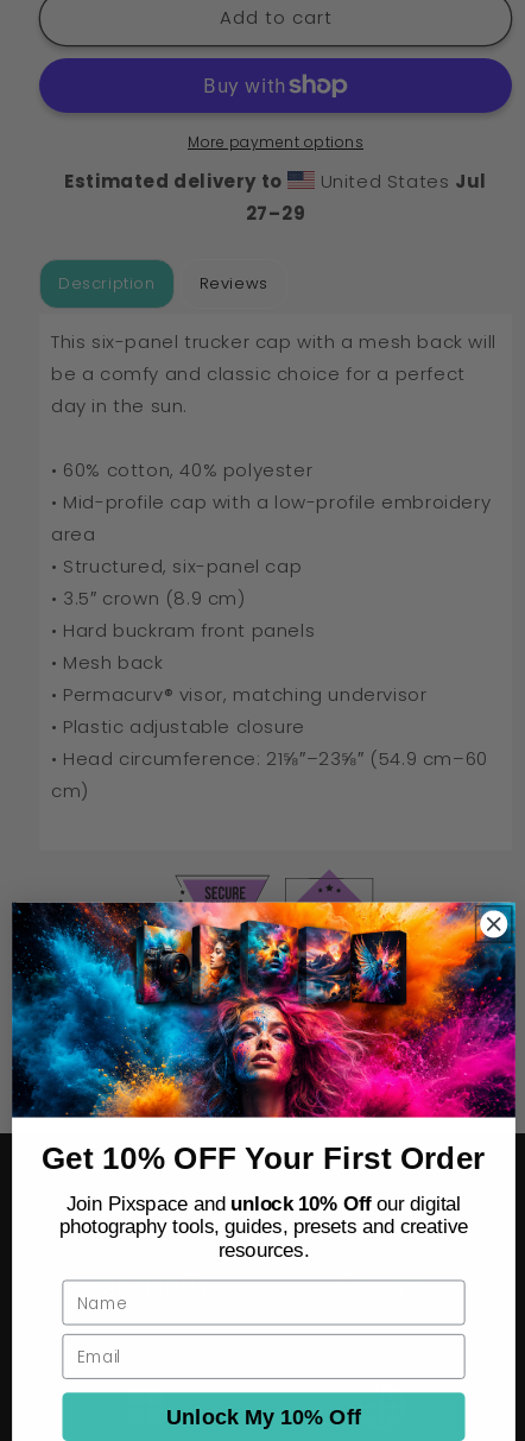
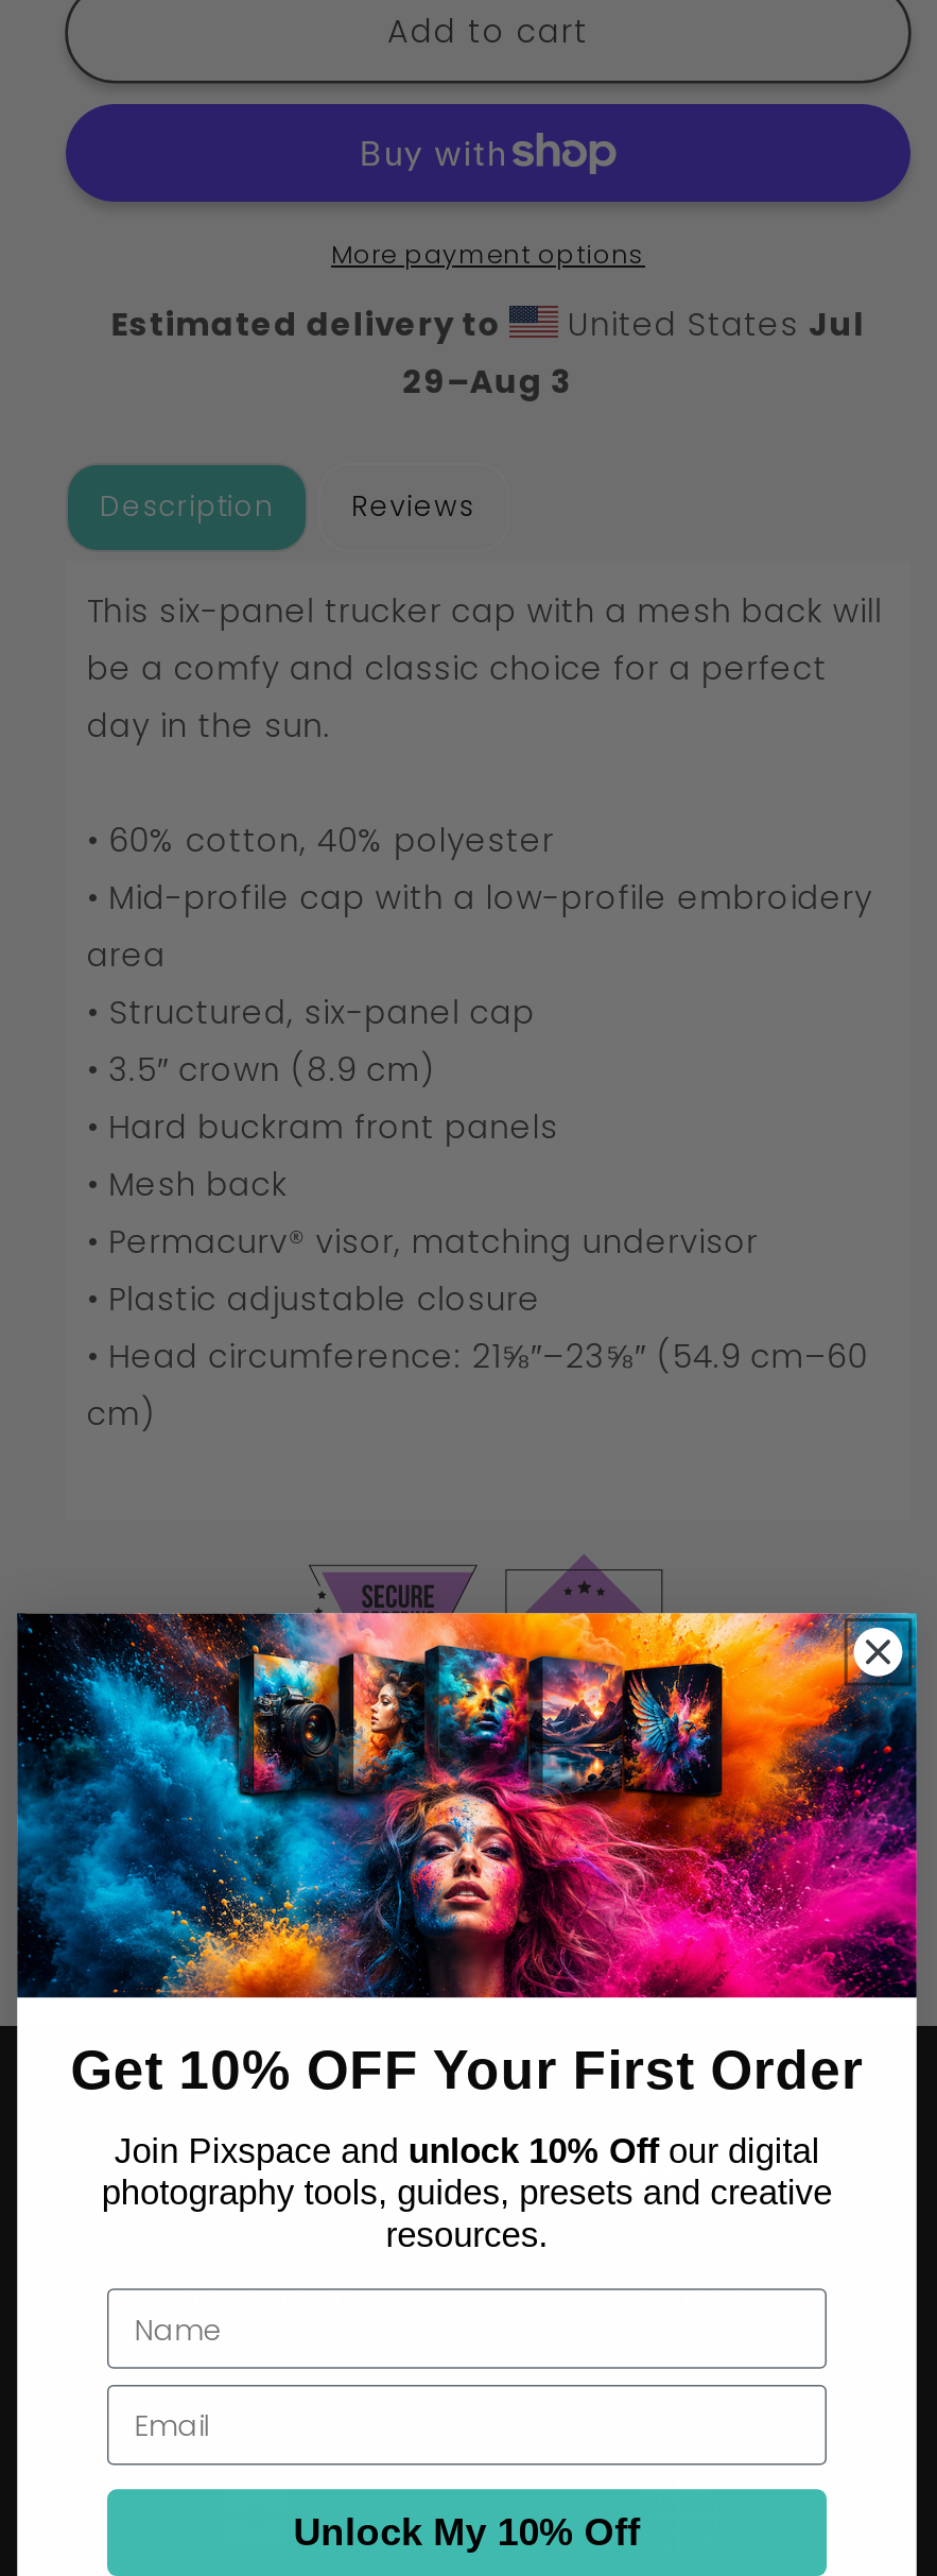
[246,200,306,225] 27–29 -> [403,358,573,402] 29–Aug 3

